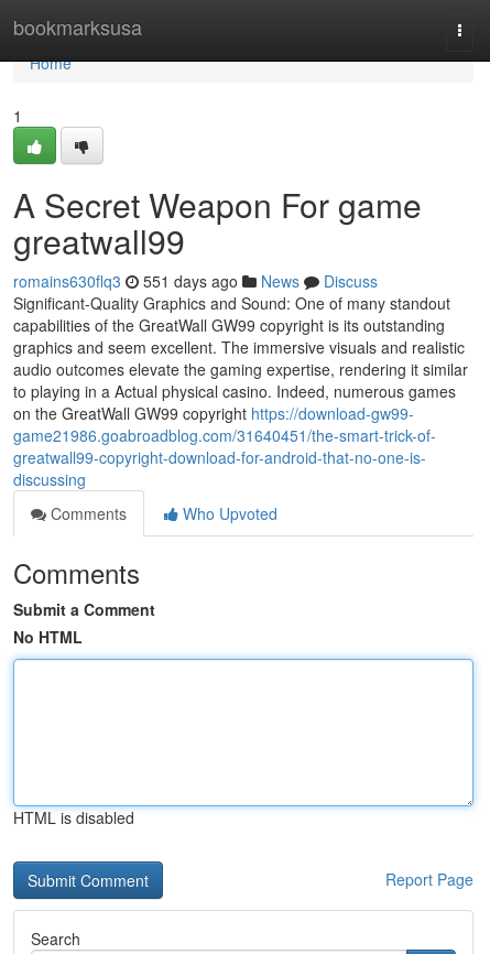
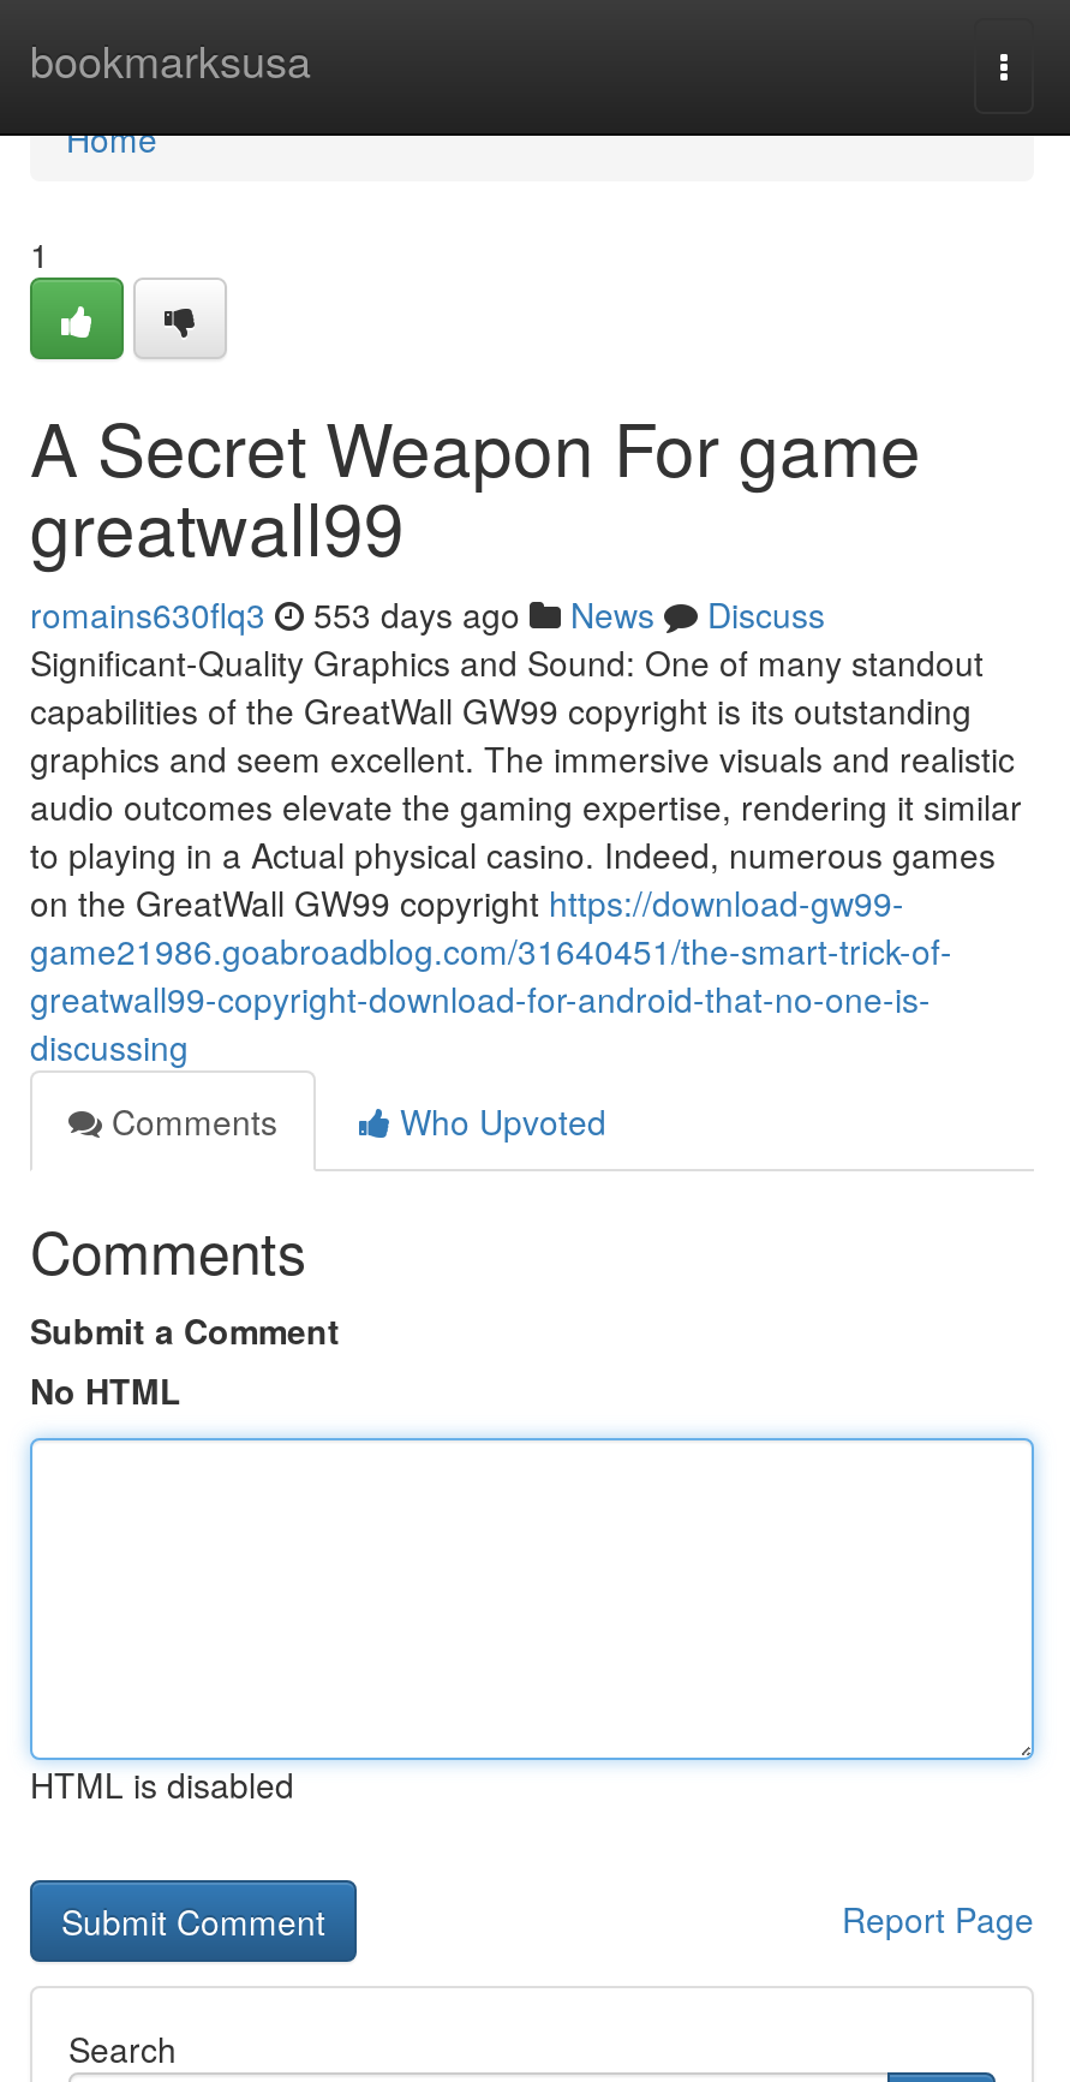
[13,270,378,292] romains630flq3 551 days ago News Discuss -> [30,590,825,638] romains630flq3 553 days ago News Discuss

